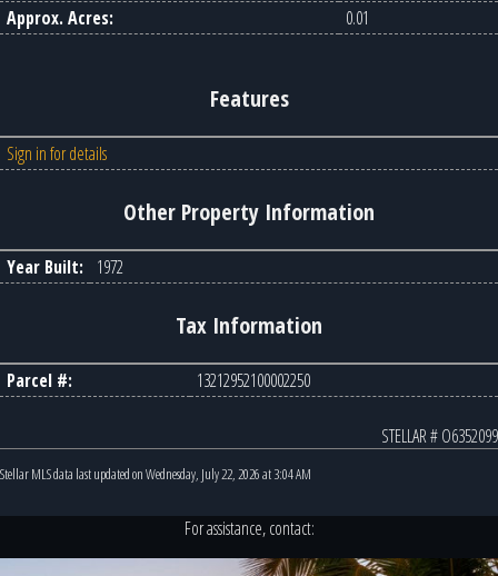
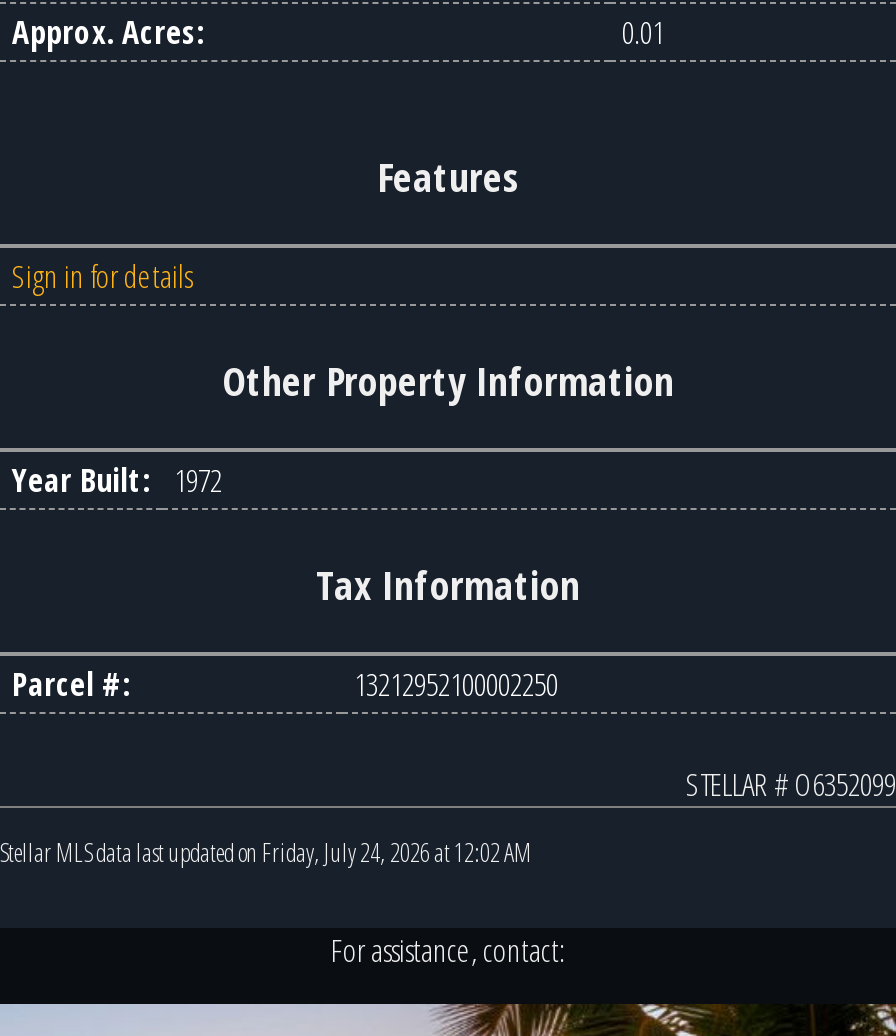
[0,464,311,484] Stellar MLS data last updated on Wednesday, July 22, 2026 at 3:04 AM -> [0,834,532,870] Stellar MLS data last updated on Friday, July 24, 2026 at 12:02 AM

